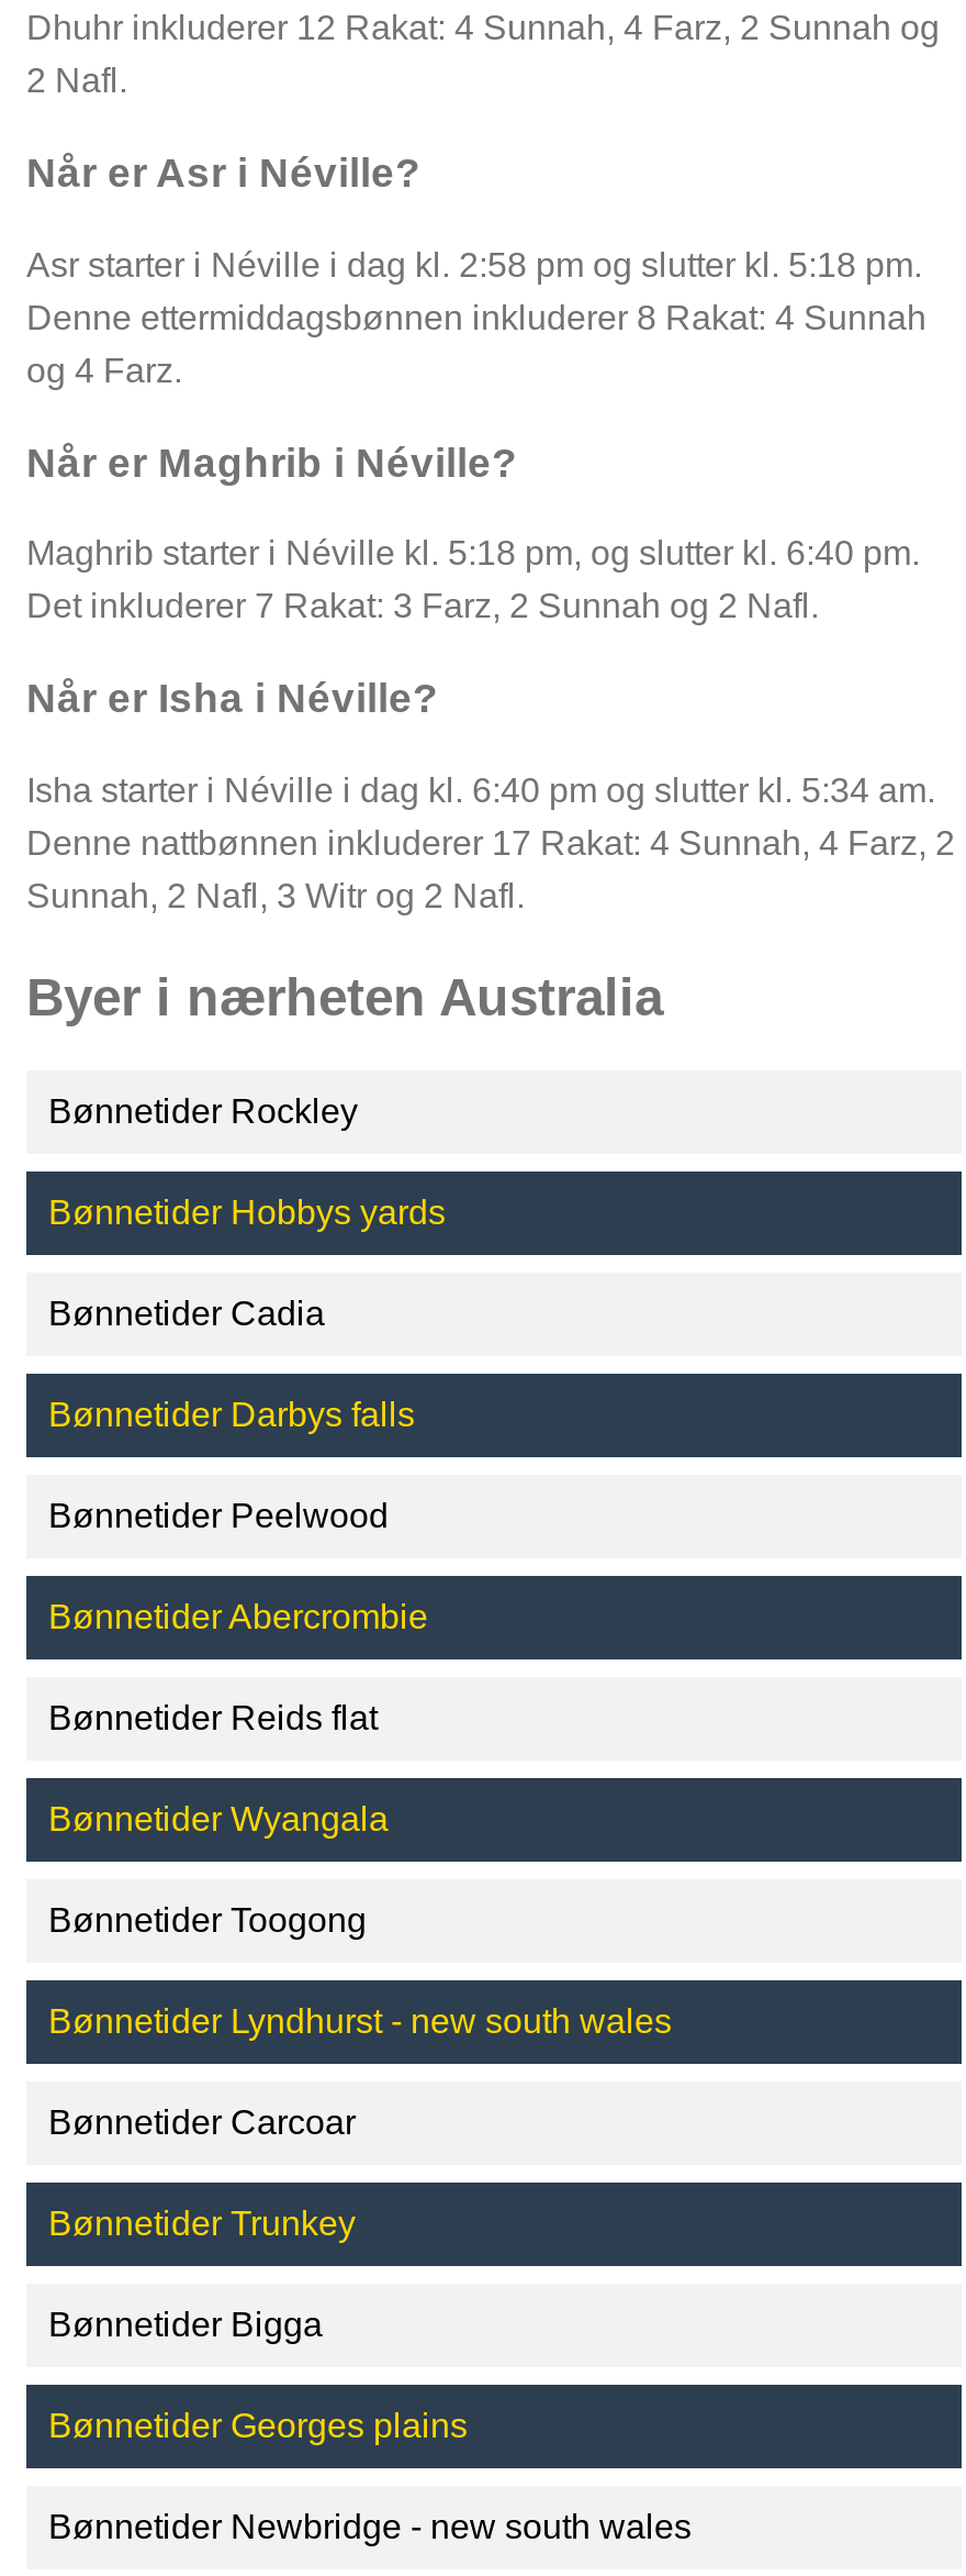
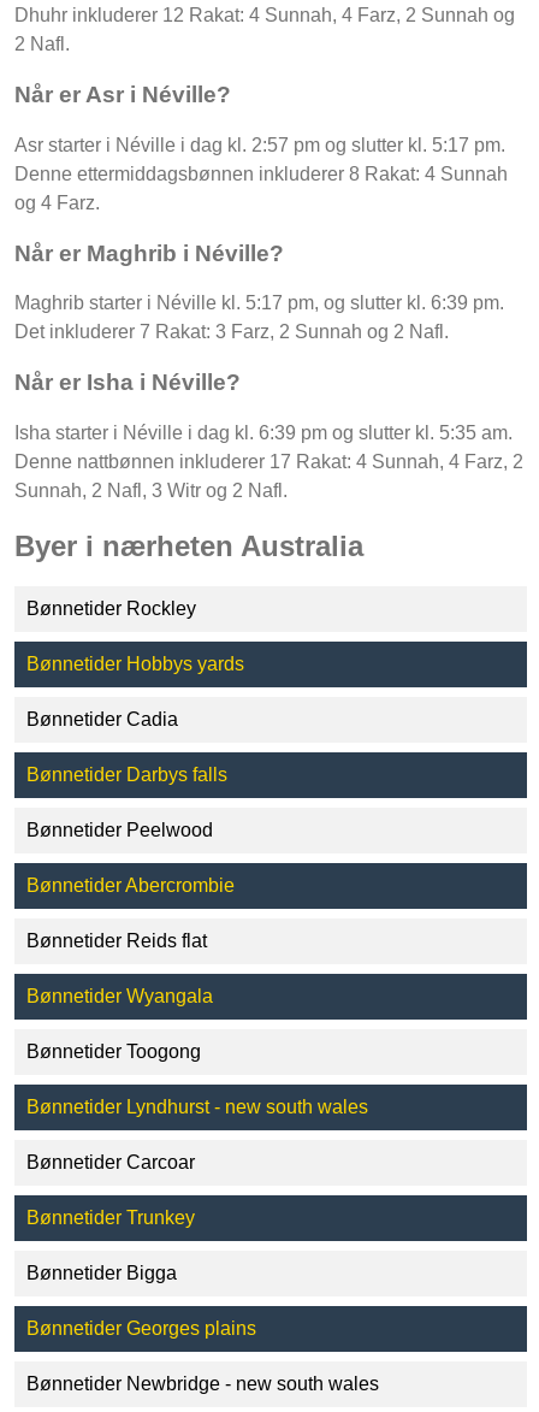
[26,246,922,283] Asr starter i Néville i dag kl. 2:58 pm og slutter kl. 5:18 pm. -> [14,135,505,155] Asr starter i Néville i dag kl. 2:57 pm og slutter kl. 5:17 pm.
[26,535,920,572] Maghrib starter i Néville kl. 5:18 pm, og slutter kl. 6:40 pm. -> [14,293,504,313] Maghrib starter i Néville kl. 5:17 pm, og slutter kl. 6:39 pm.
[26,771,935,808] Isha starter i Néville i dag kl. 6:40 pm og slutter kl. 5:34 am. -> [14,422,513,443] Isha starter i Néville i dag kl. 6:39 pm og slutter kl. 5:35 am.

